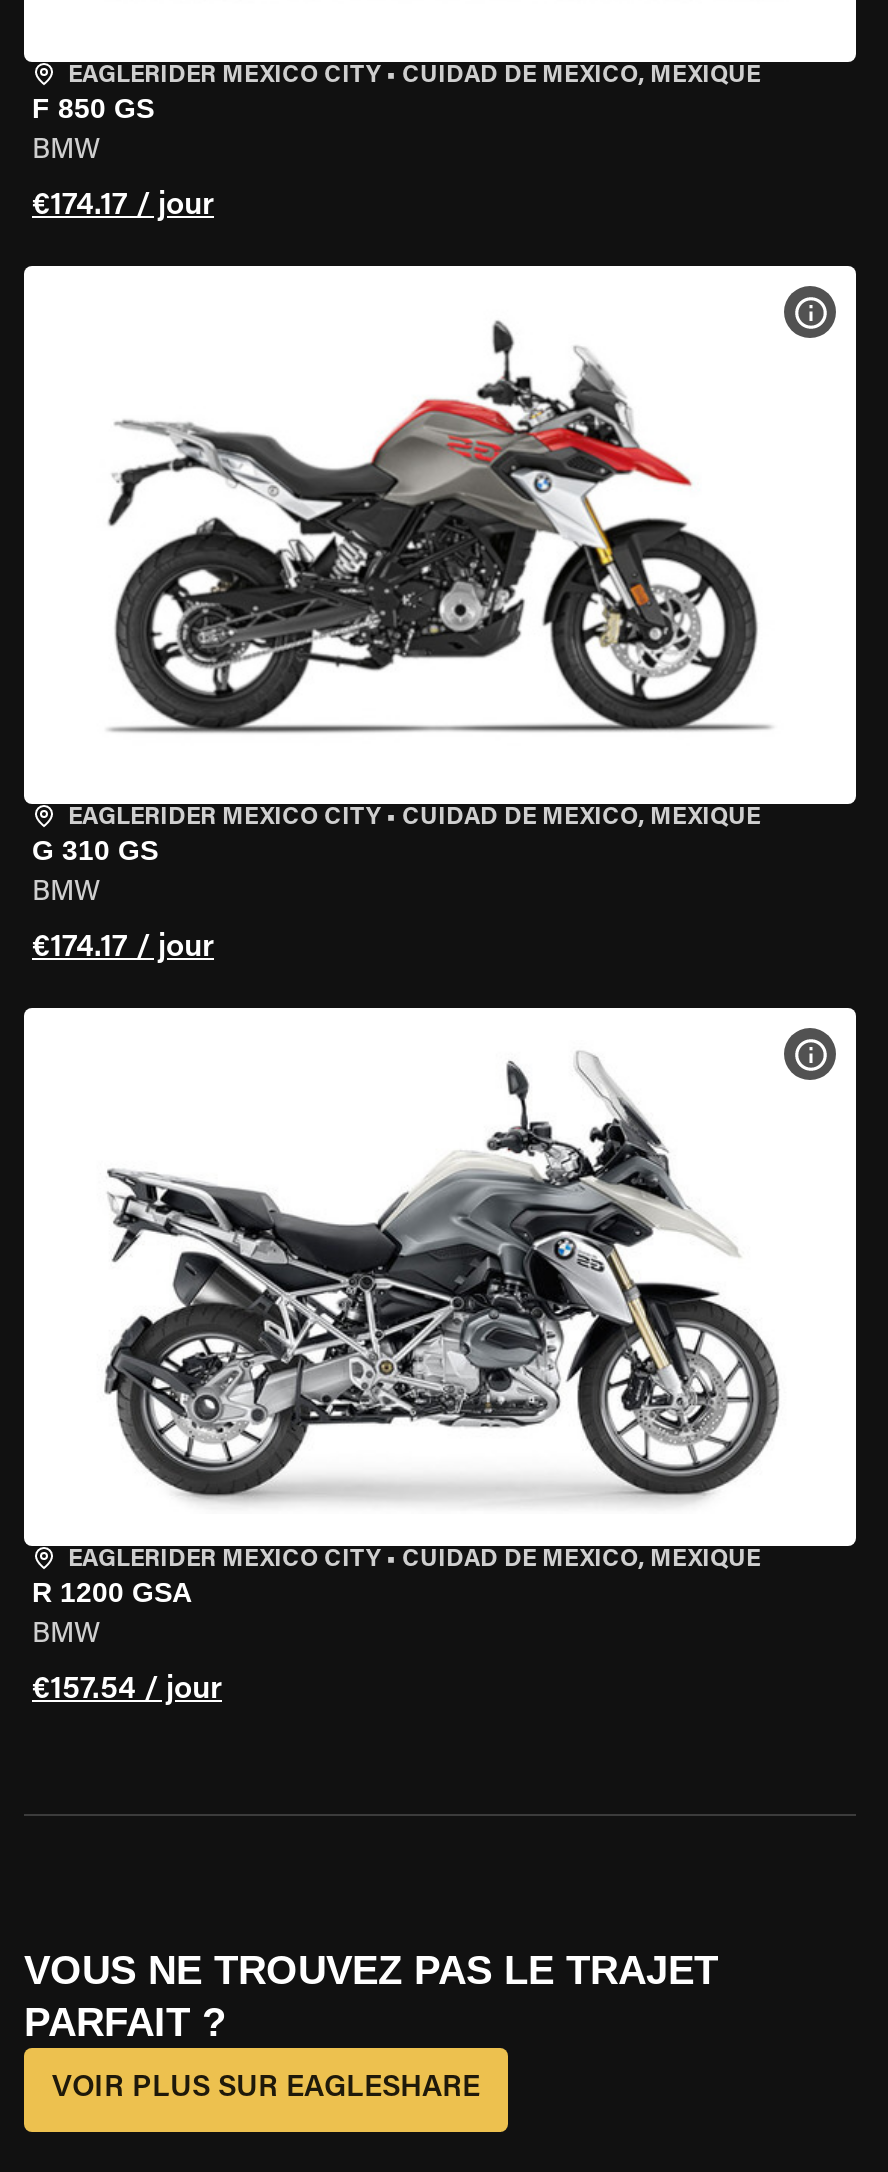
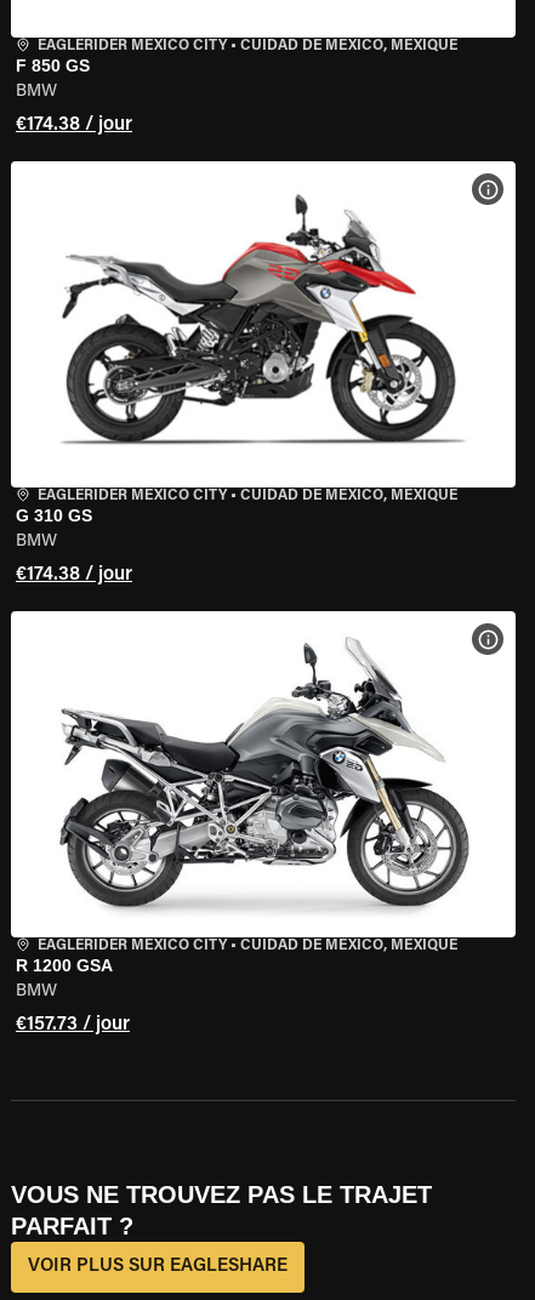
[32,190,214,222] €174.17 / jour -> [16,115,132,135] €174.38 / jour
[32,932,214,964] €174.17 / jour -> [16,565,132,585] €174.38 / jour
[32,1674,222,1706] €157.54 / jour -> [16,1015,130,1034] €157.73 / jour

